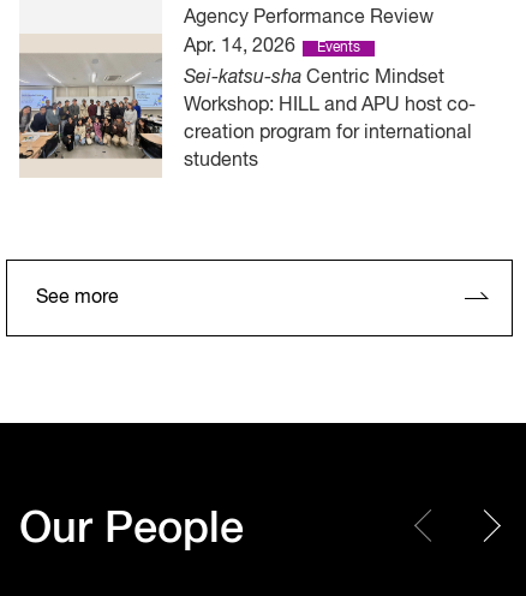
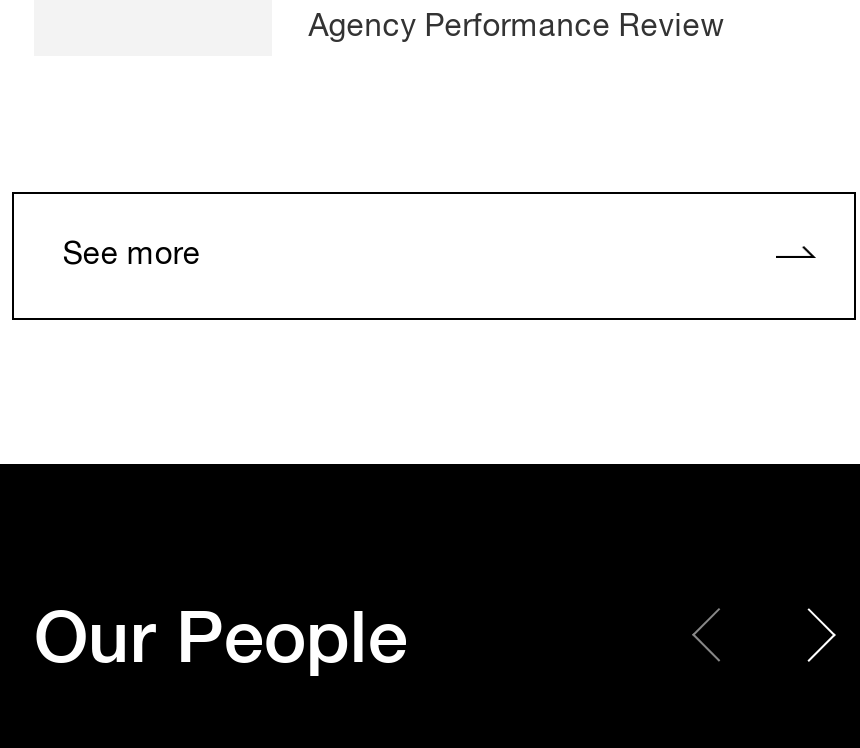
[18,35,476,177] [image] | Apr. 14, 2026 | Events | Sei-katsu-sha Centric Mindset | Workshop: HILL and APU host co- | creation program for international | students -> none

